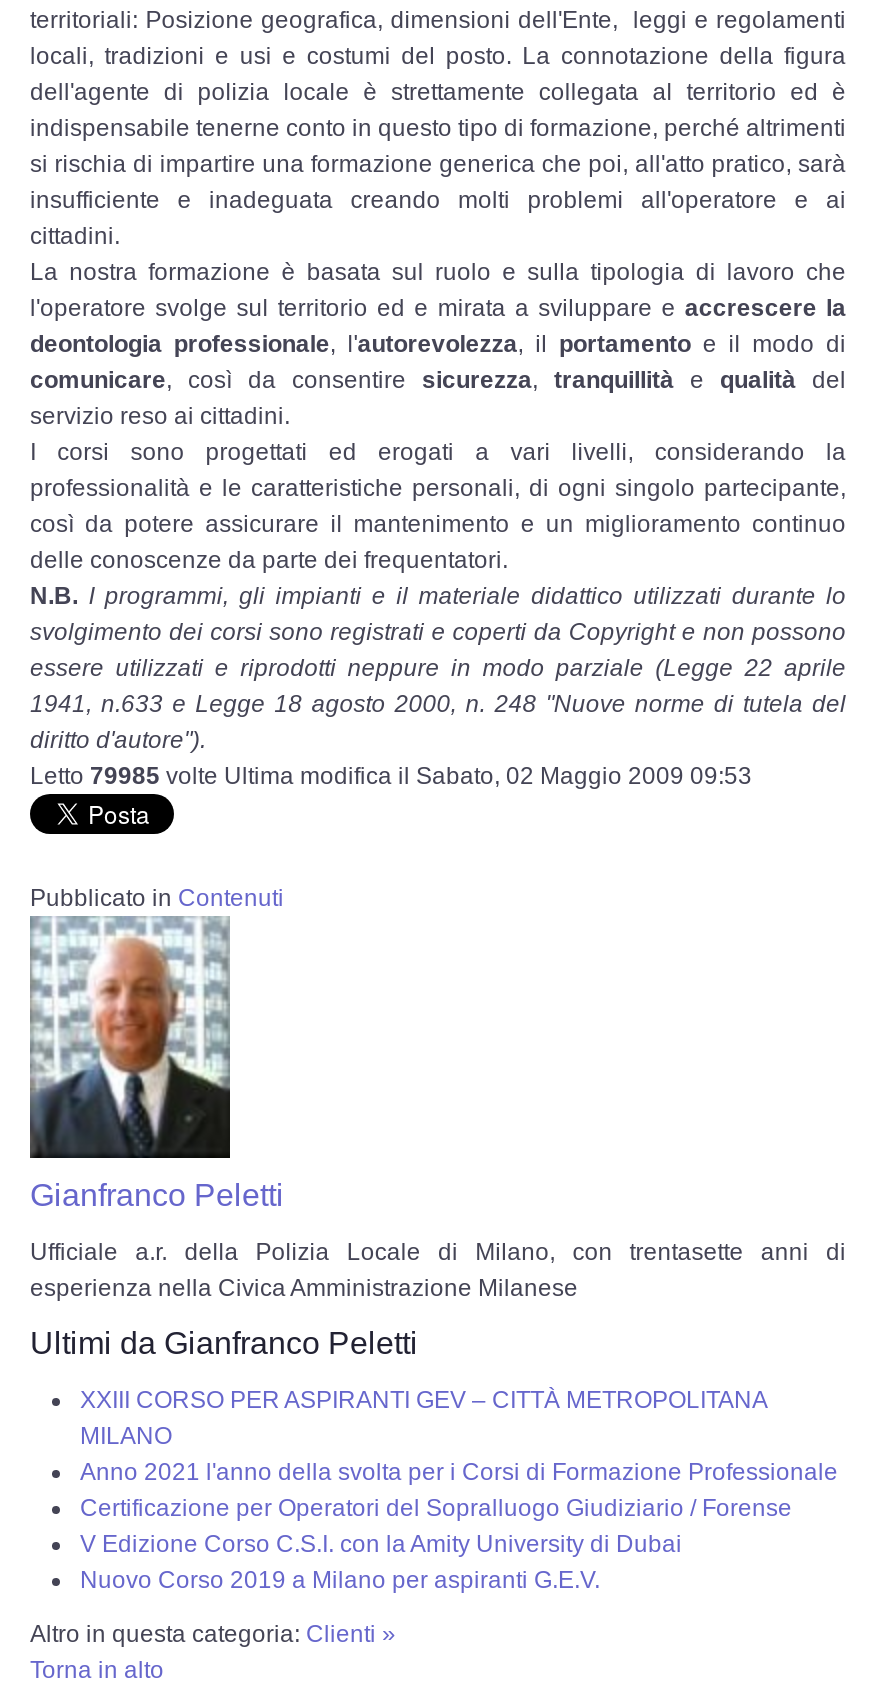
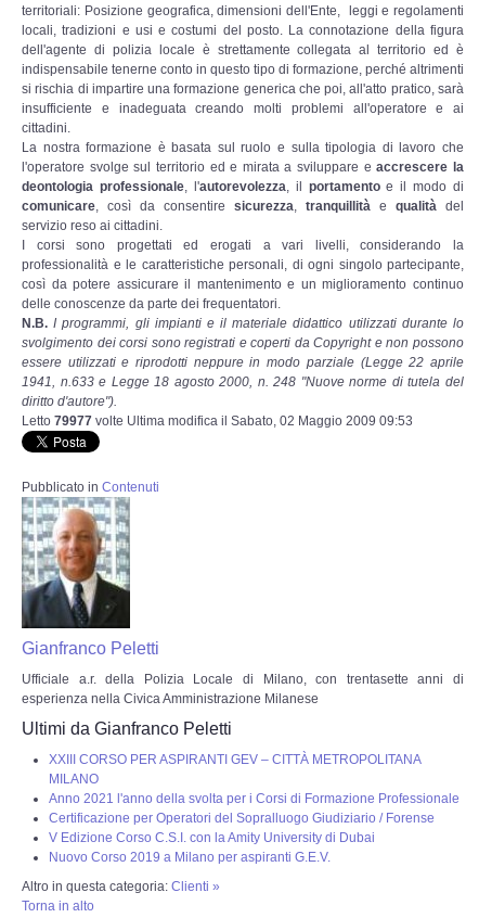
[30,762,752,790] Letto 79985 volte Ultima modifica il Sabato, 02 Maggio 2009 09:53 -> [22,413,413,429] Letto 79977 volte Ultima modifica il Sabato, 02 Maggio 2009 09:53

